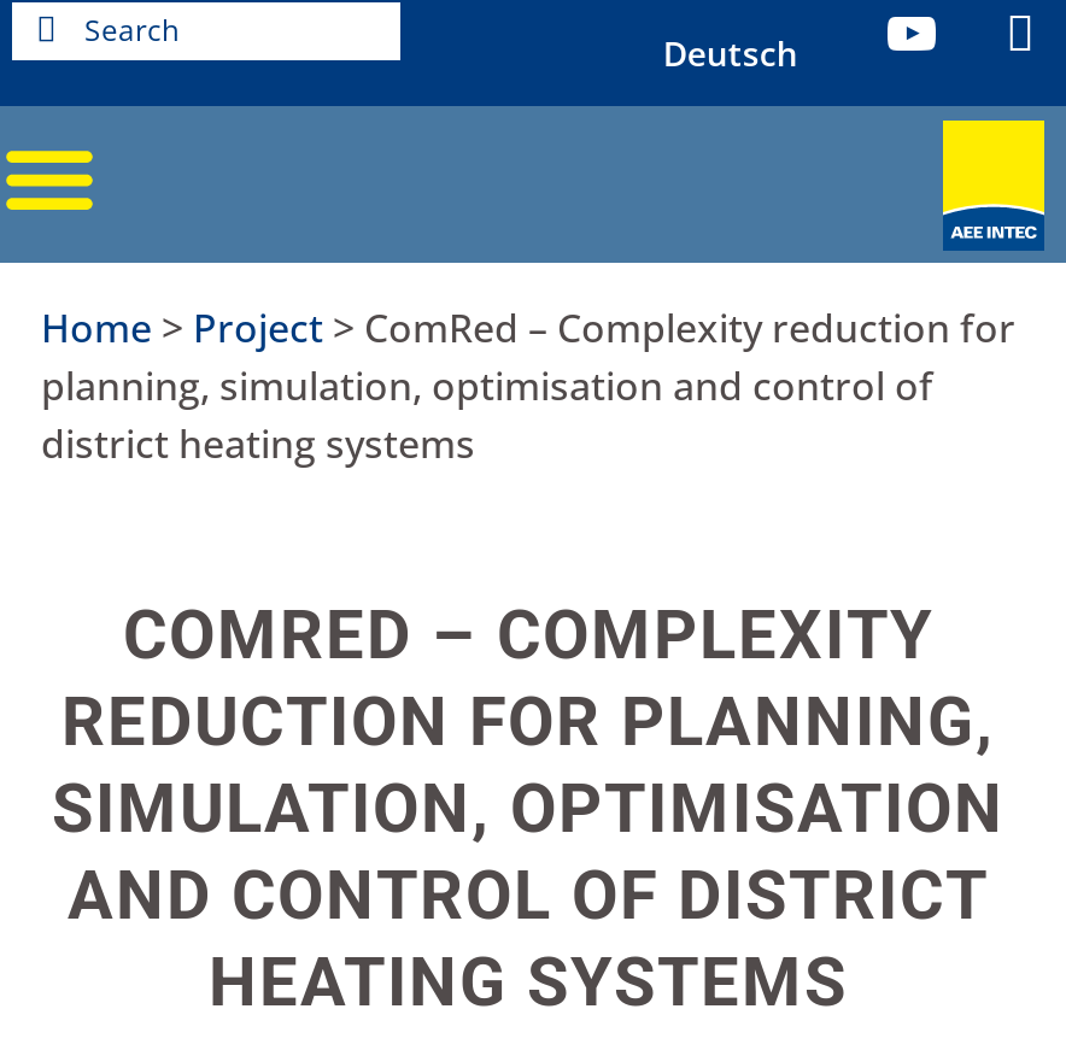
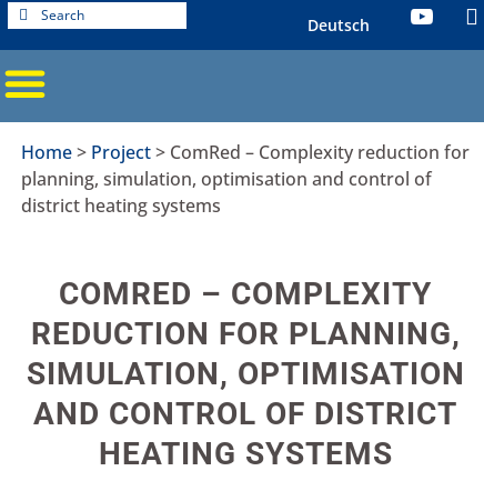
[941,118,1047,251] [image] -> none

